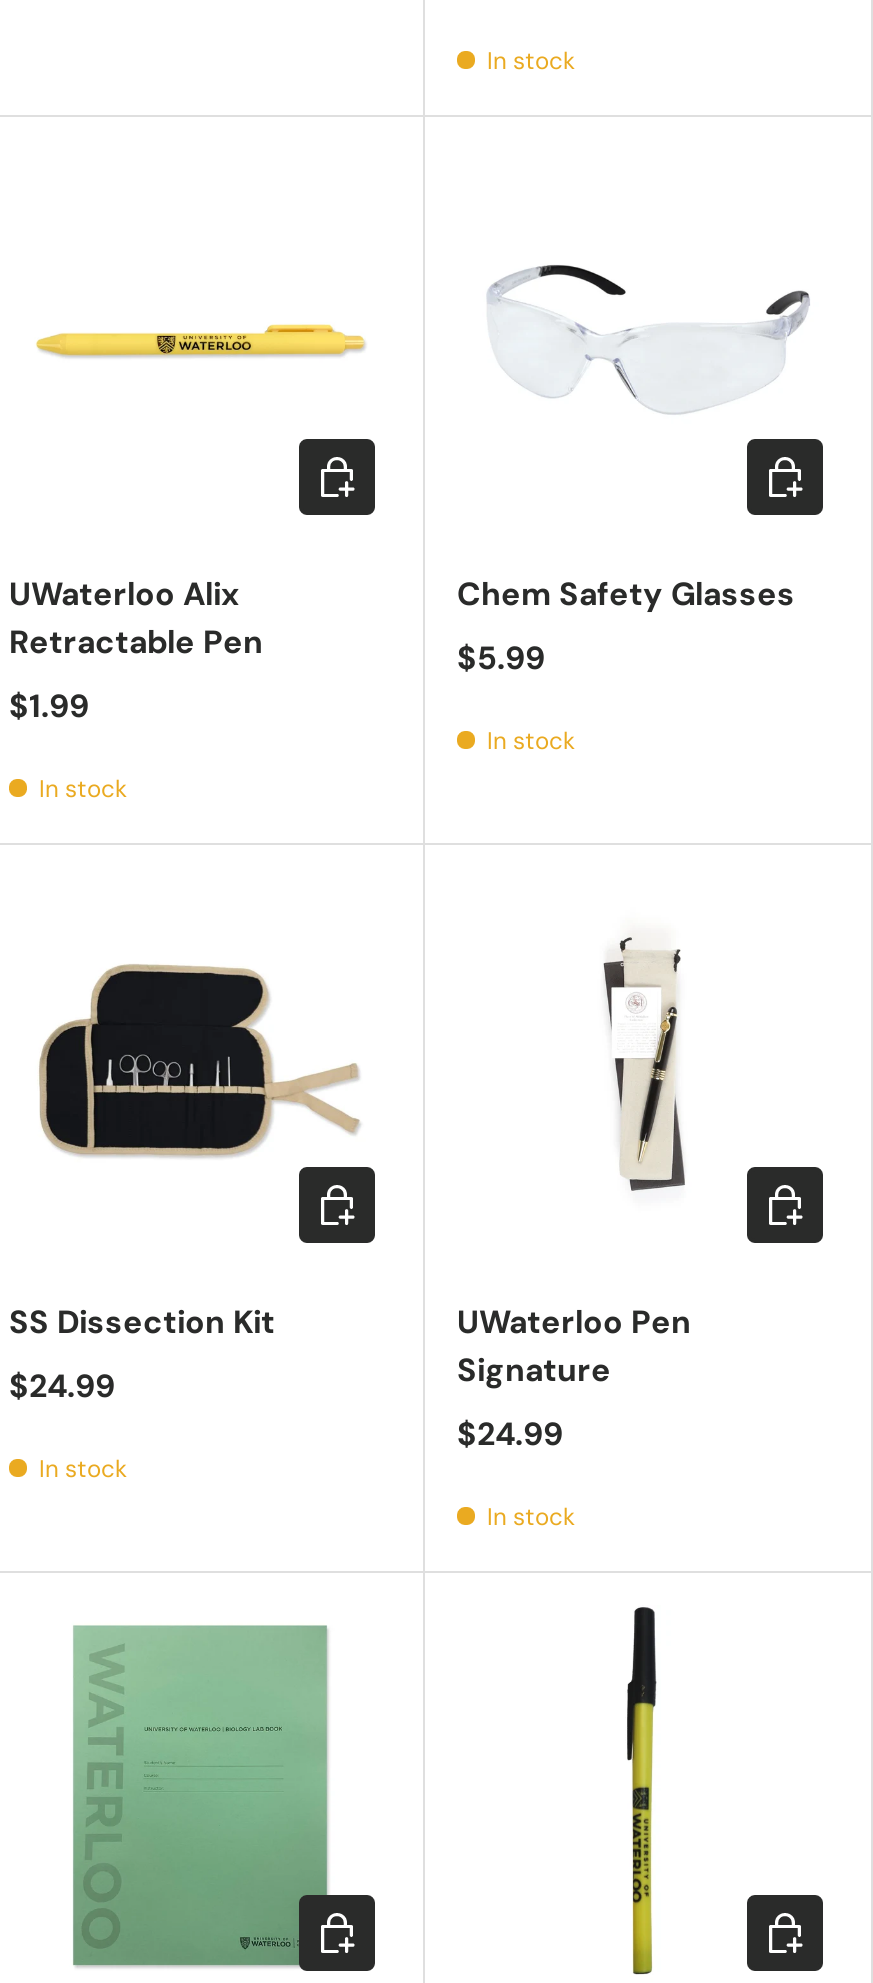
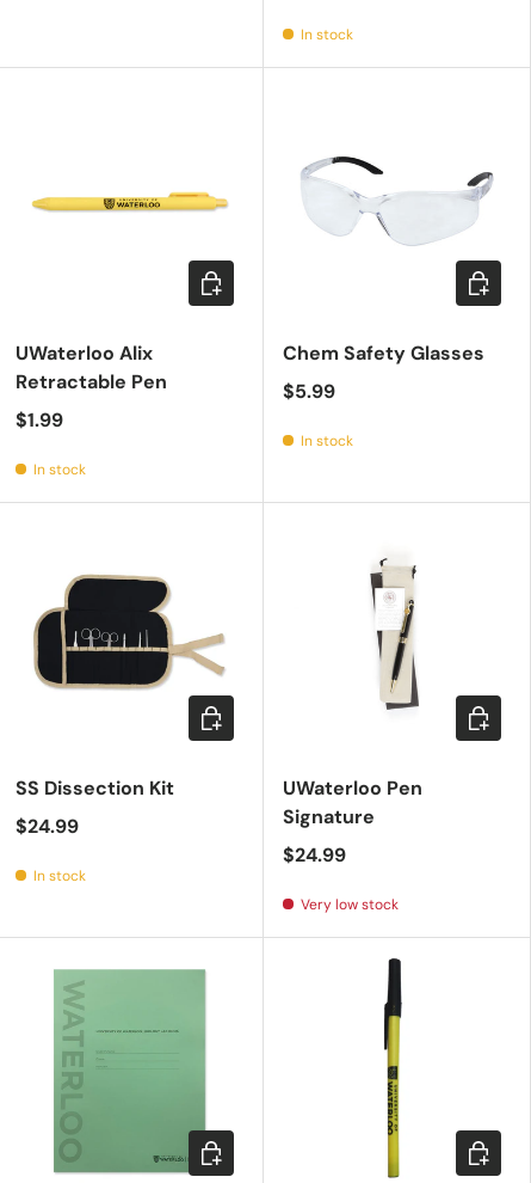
[487,1500,575,1532] In stock -> [301,895,399,914] Very low stock

